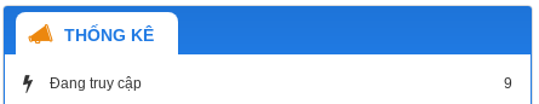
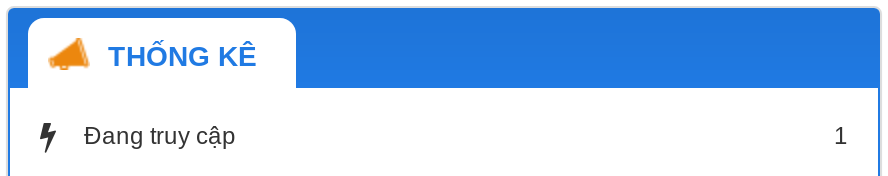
[504,75,512,92] 9 -> [834,122,848,150] 1

